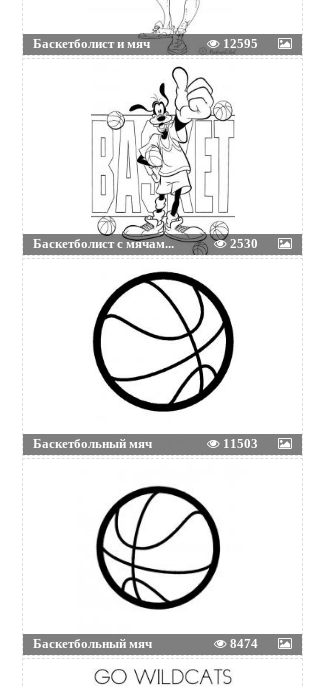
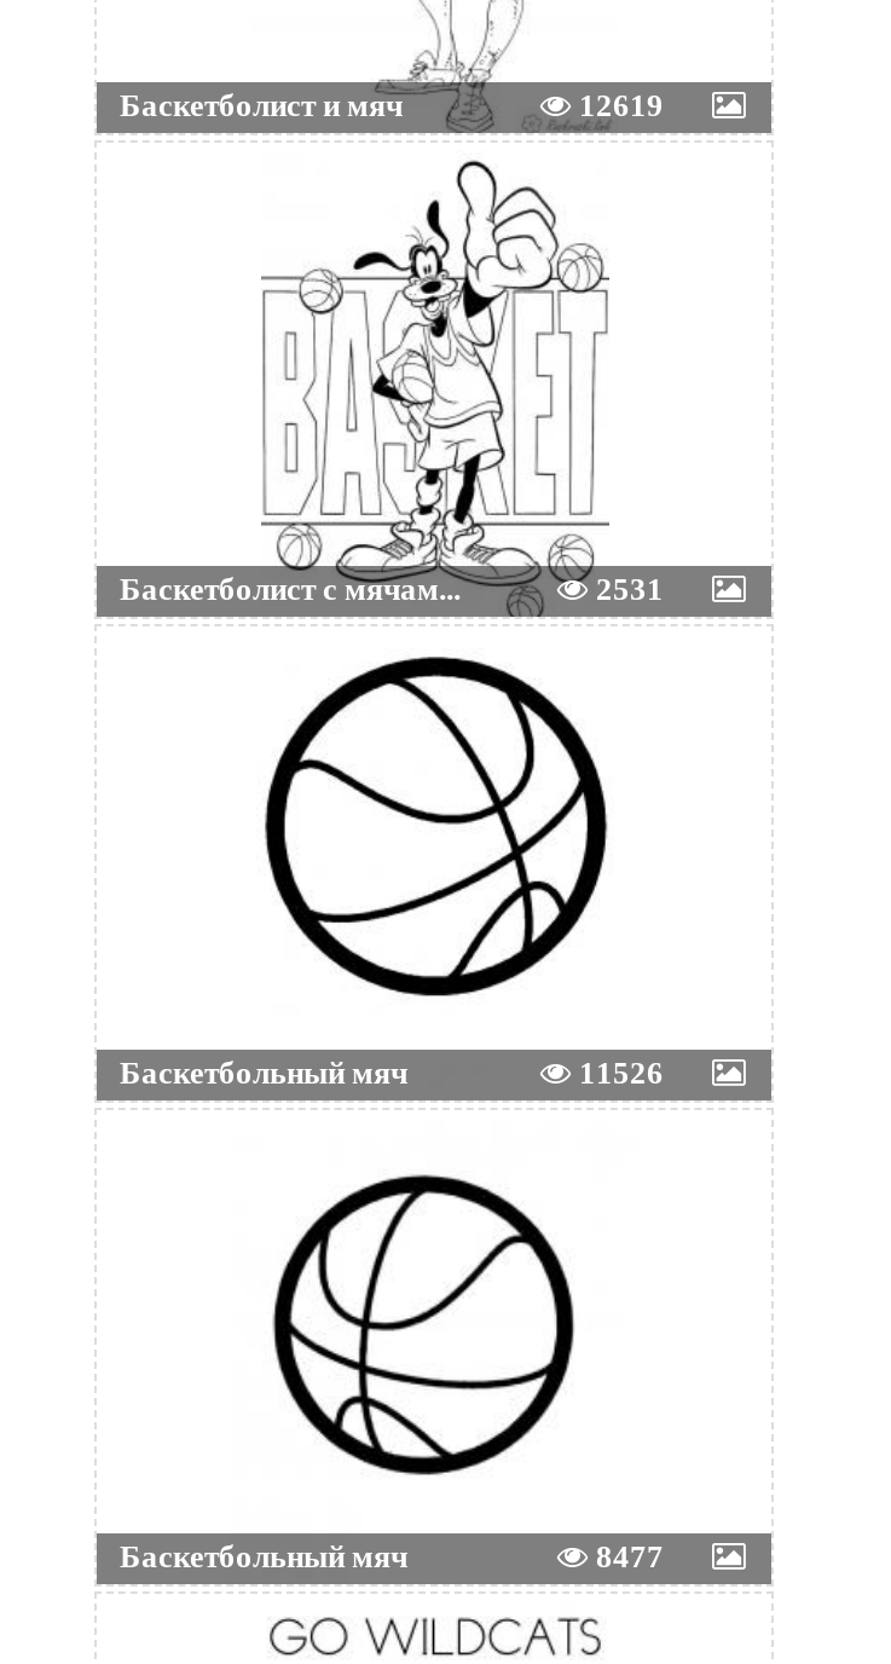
[219,37,257,51] 12595 -> [572,89,664,122] 12619
[226,237,257,251] 2530 -> [589,572,664,606] 2531
[219,437,257,451] 11503 -> [572,1056,664,1090] 11526
[226,637,257,651] 8474 -> [589,1540,664,1574] 8477

